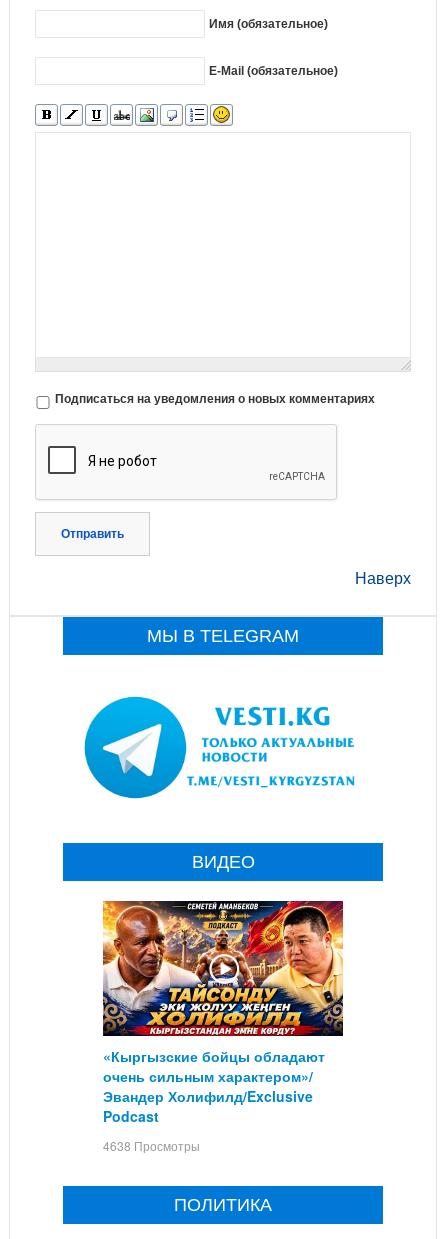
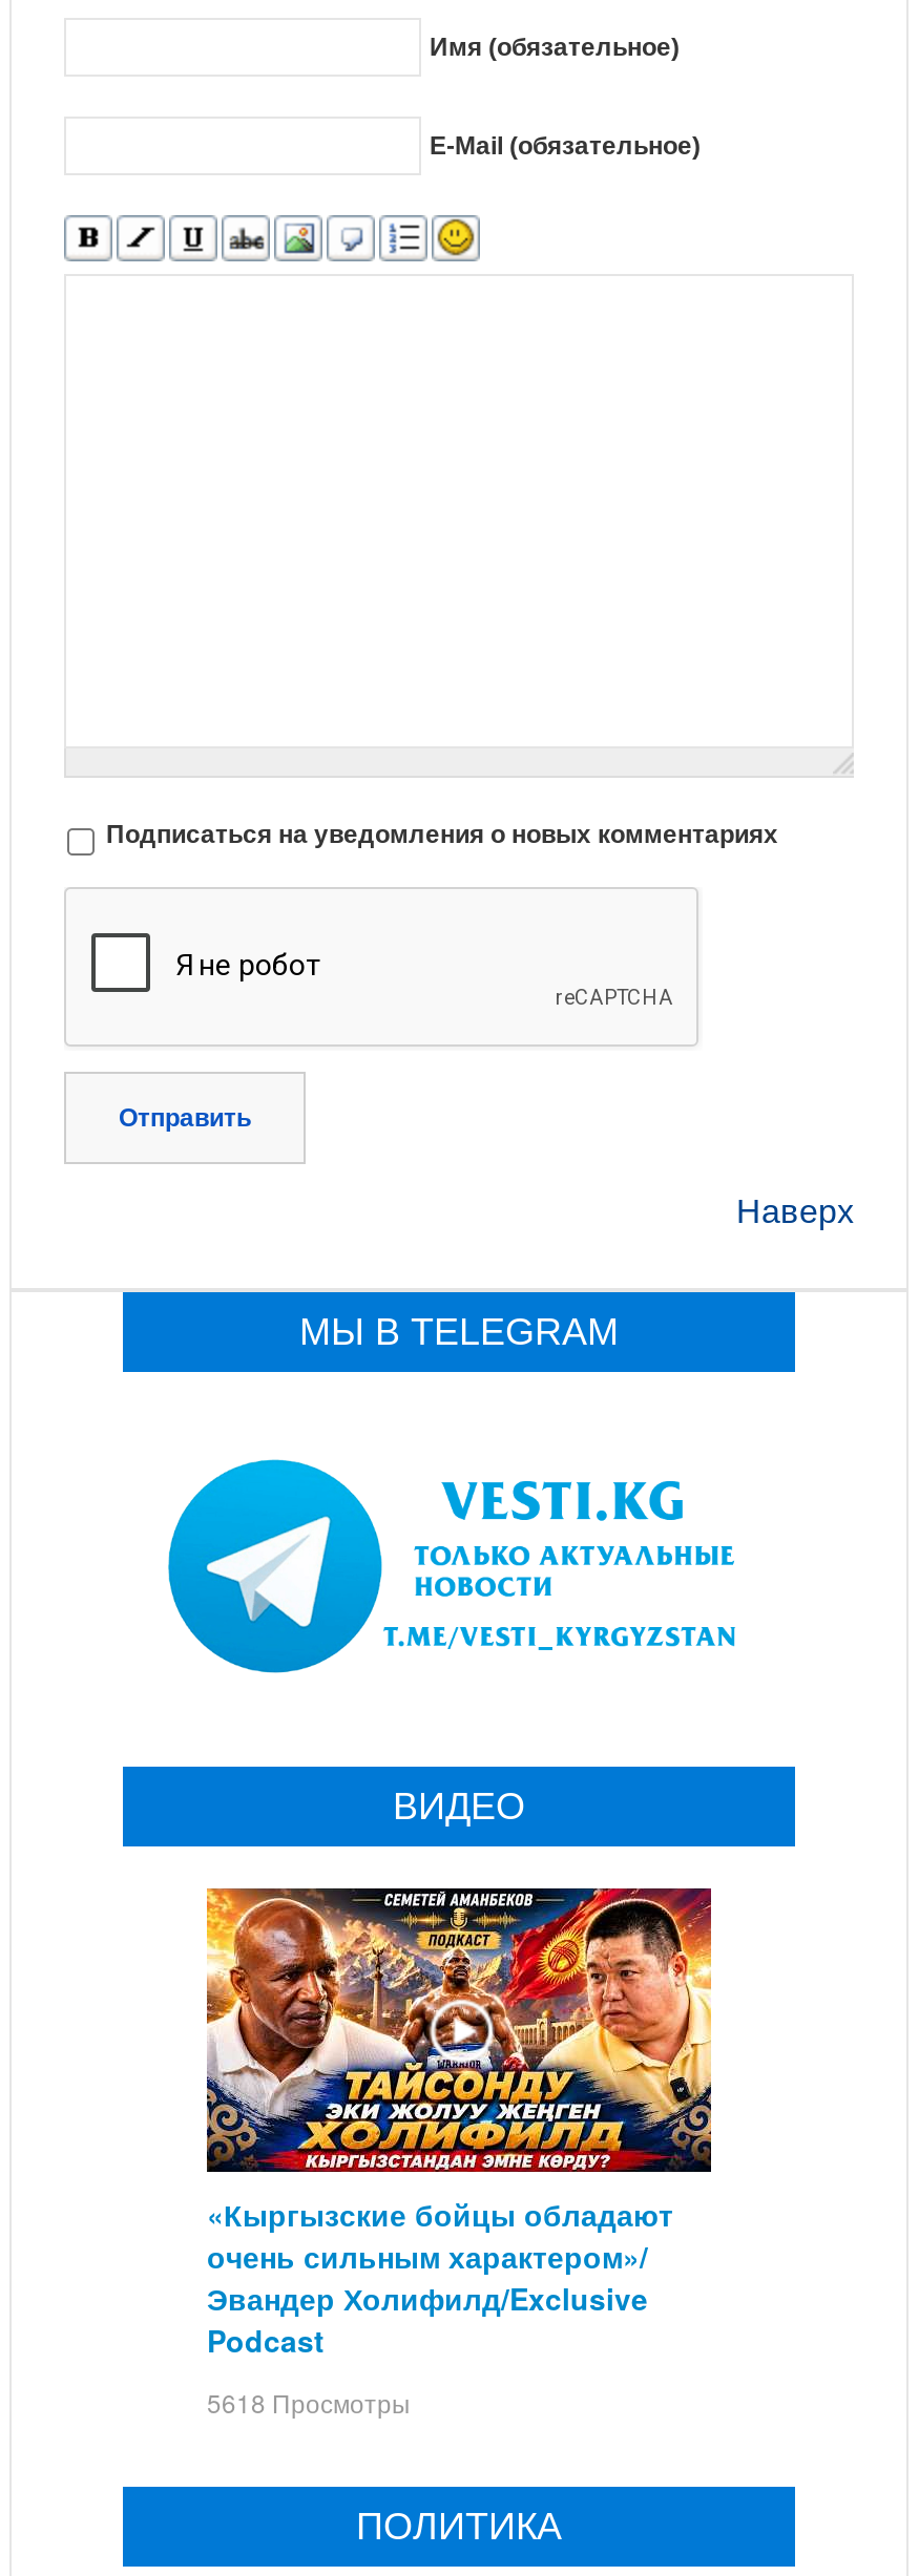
[103,1137,200,1154] 4638 Просмотры -> [207,2383,411,2419] 5618 Просмотры

